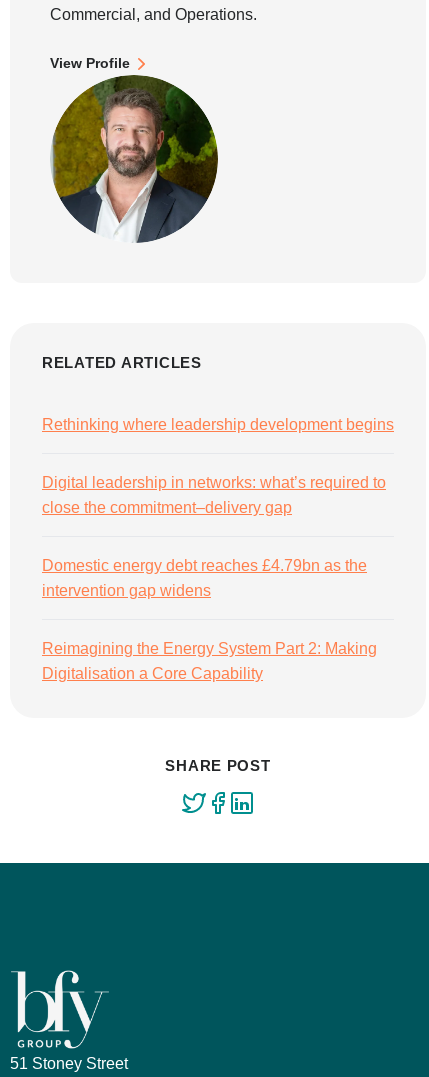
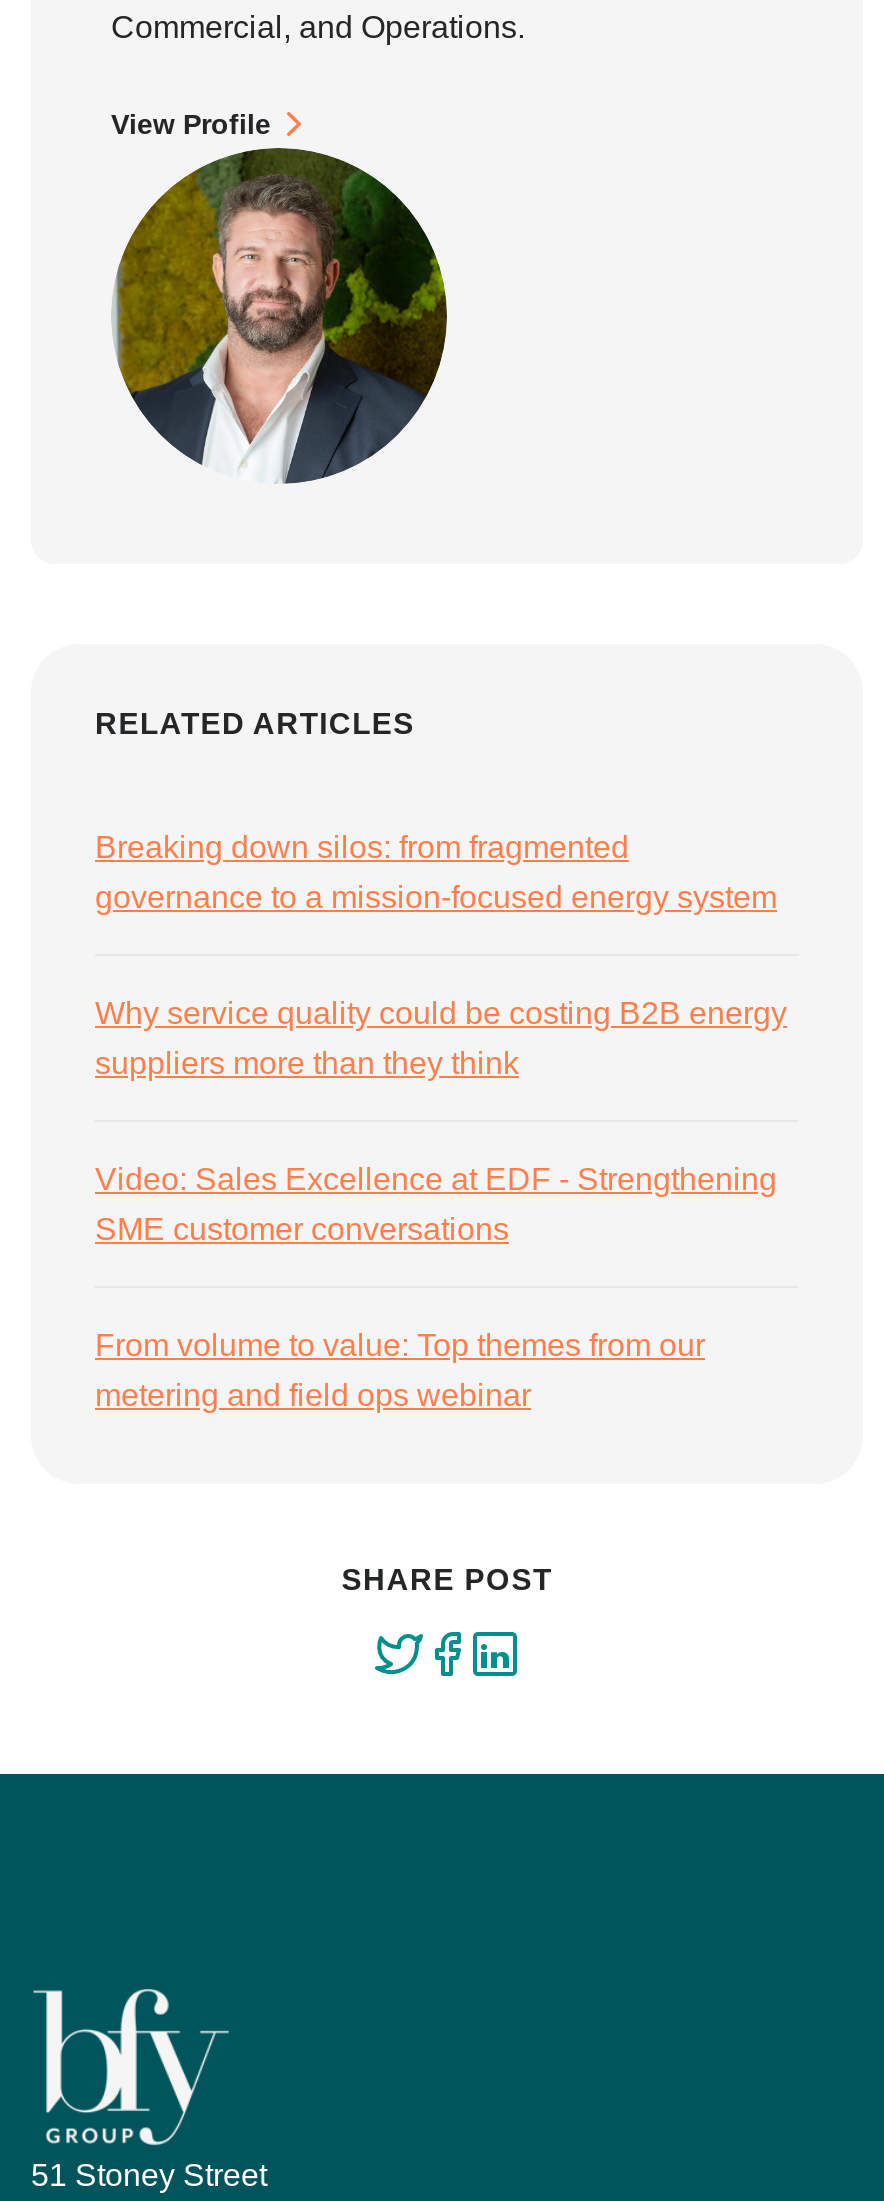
[42,416,394,682] Rethinking where leadership development begins | Digital leadership in networks: what’s required to | close the commitment–delivery gap | Domestic energy debt reaches £4.79bn as the | intervention gap widens | Reimagining the Energy System Part 2: Making | Digitalisation a Core Capability -> [95,829,787,1411] Breaking down silos: from fragmented | governance to a mission-focused energy system | Why service quality could be costing B2B energy | suppliers more than they think | Video: Sales Excellence at EDF - Strengthening | SME customer conversations | From volume to value: Top themes from our | metering and field ops webinar

